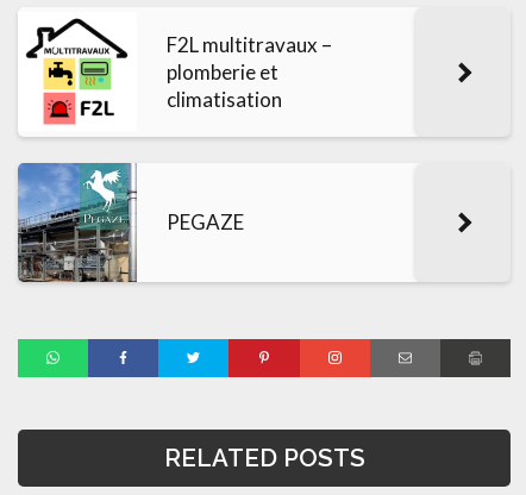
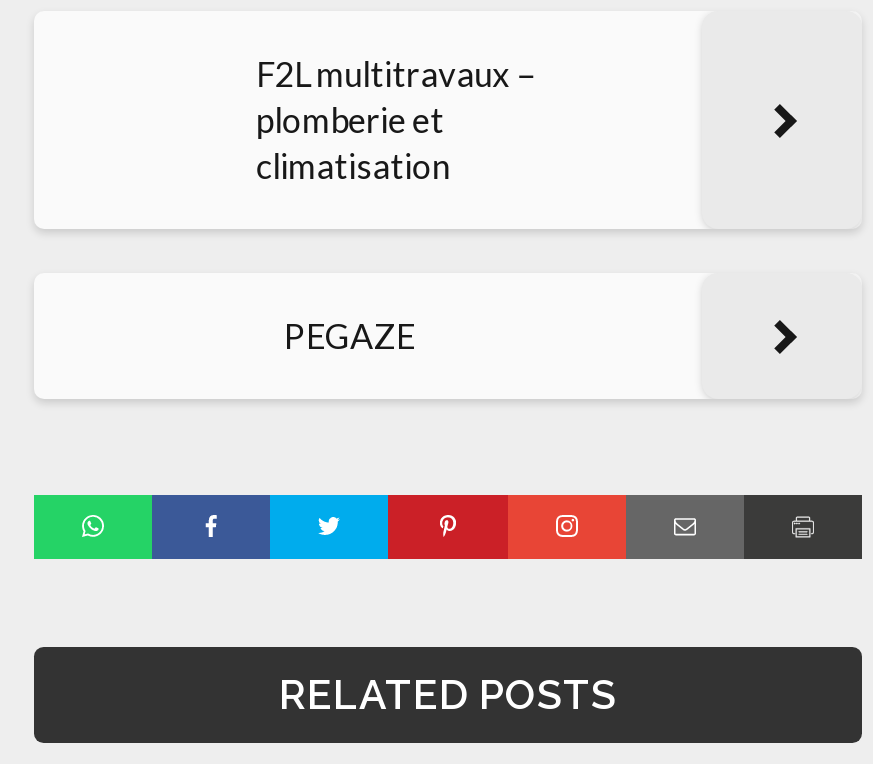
[25,18,129,125] [image] -> none
[17,162,138,283] [image] -> none

